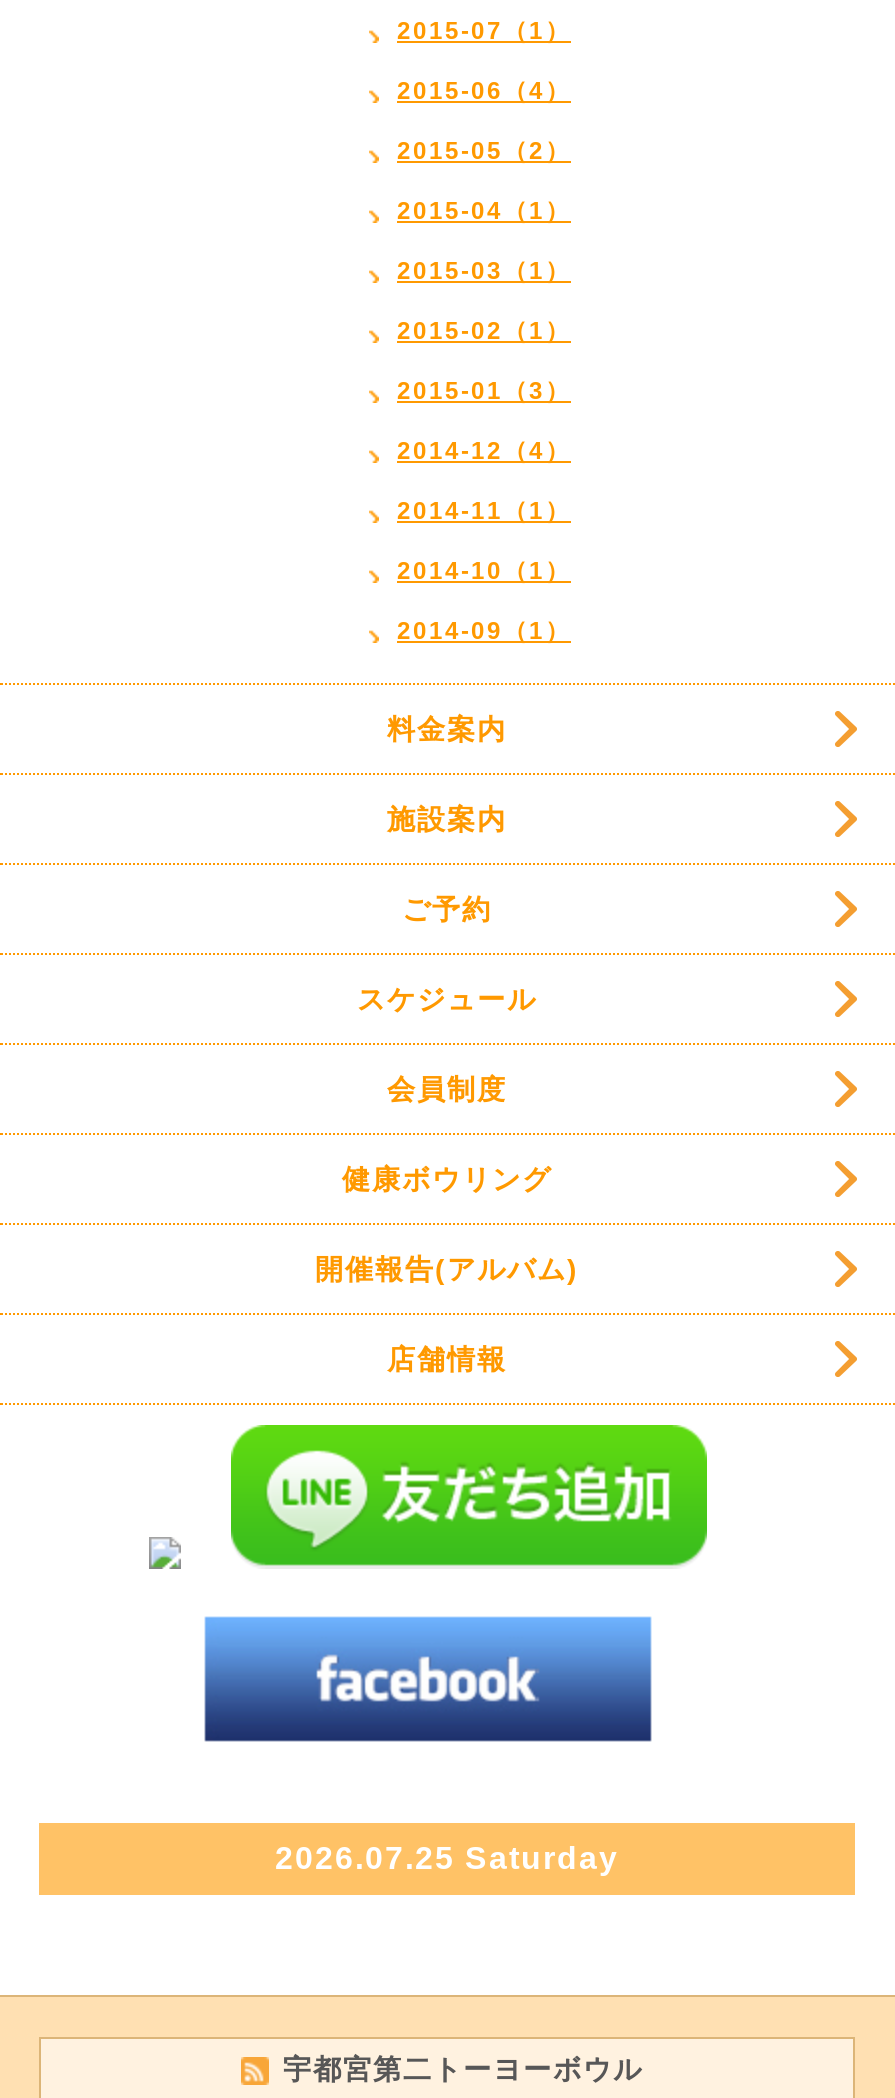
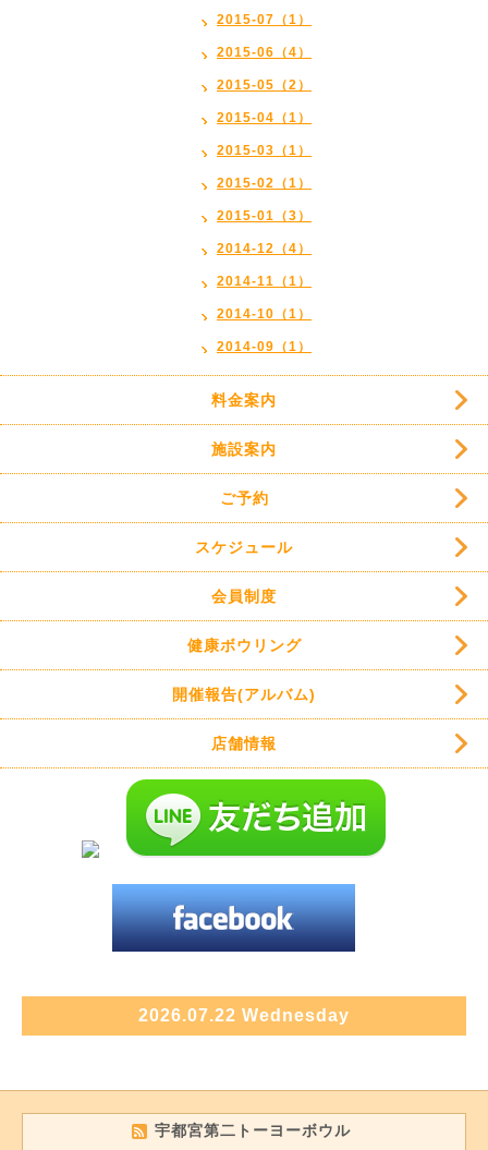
[275,1840,619,1874] 2026.07.25 Saturday -> [138,1006,350,1024] 2026.07.22 Wednesday

